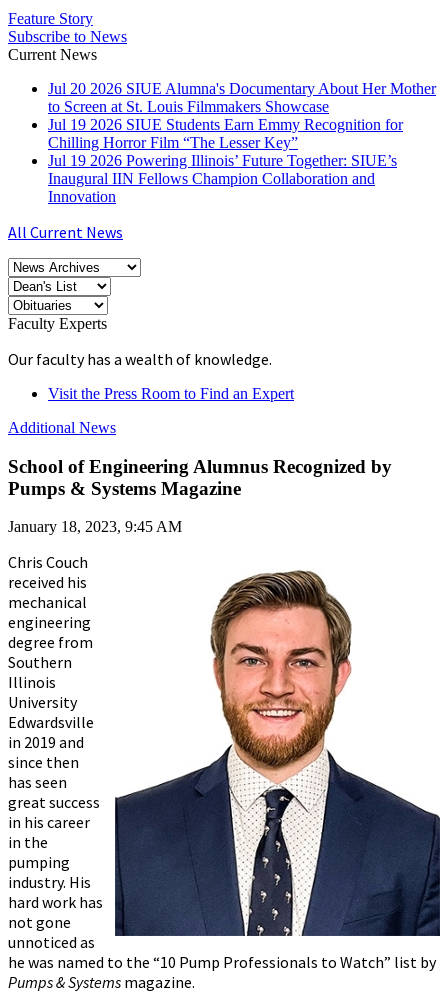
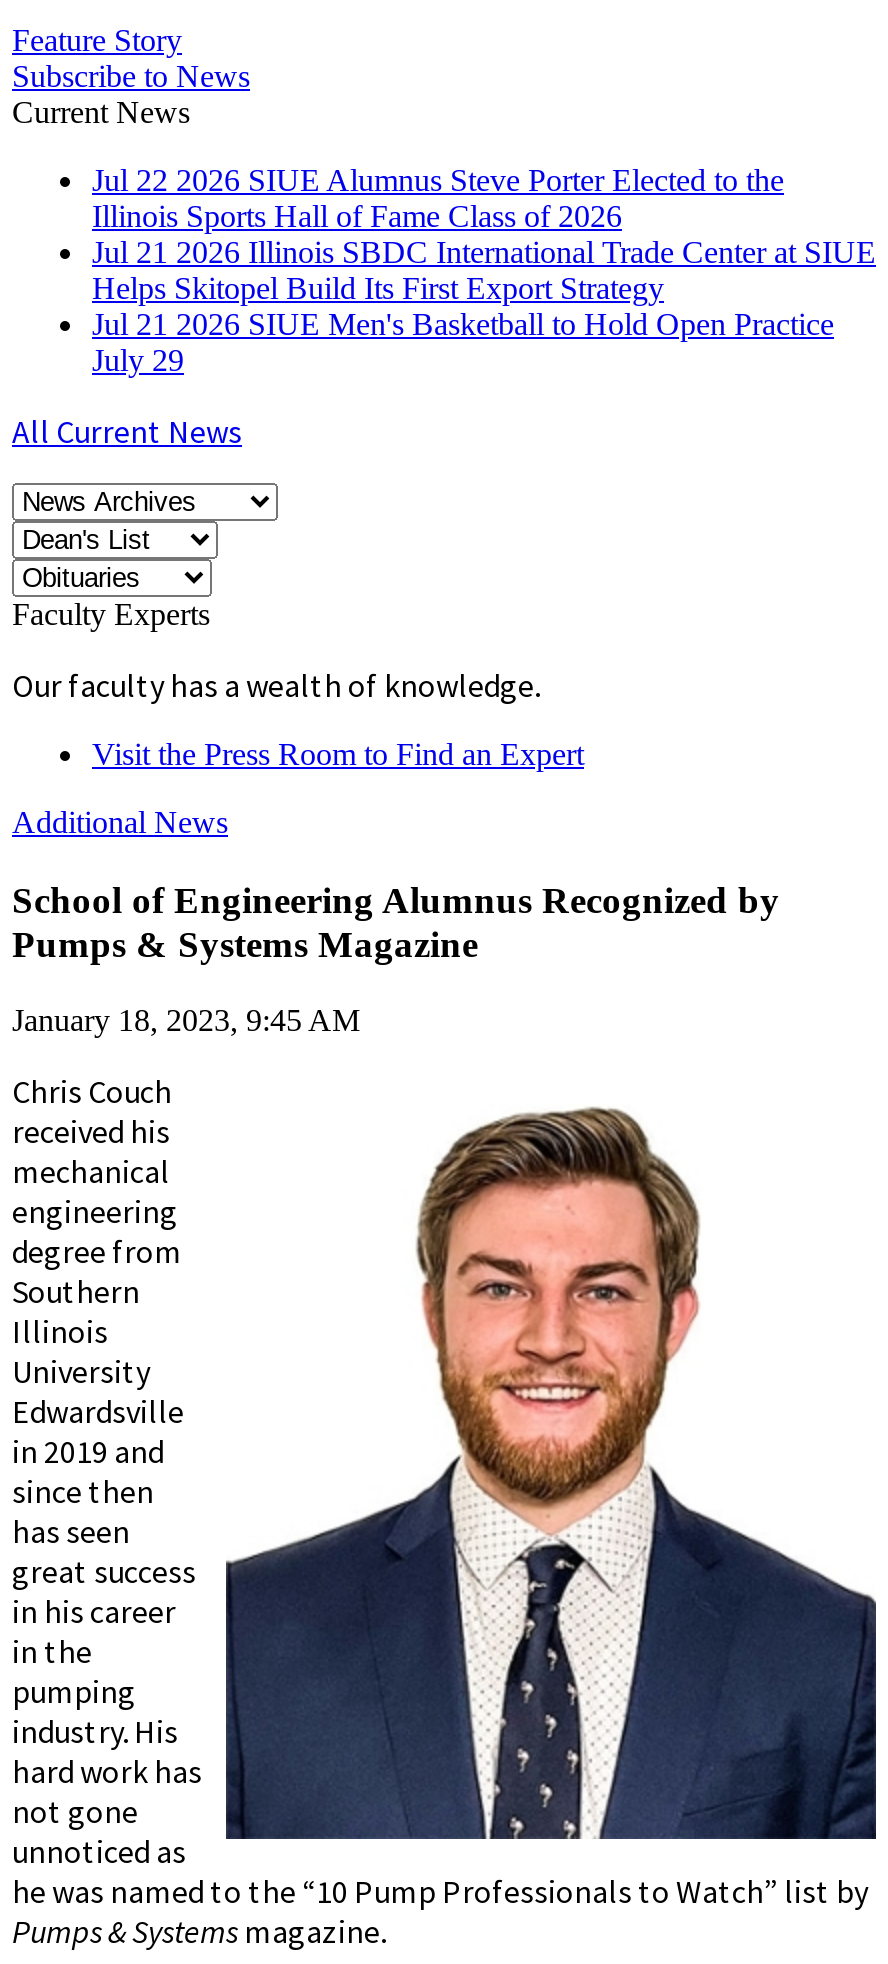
[48,80,436,205] Jul 20 2026 SIUE Alumna's Documentary About Her Mother | to Screen at St. Louis Filmmakers Showcase | Jul 19 2026 SIUE Students Earn Emmy Recognition for | Chilling Horror Film “The Lesser Key” | Jul 19 2026 Powering Illinois’ Future Together: SIUE’s | Inaugural IIN Fellows Champion Collaboration and | Innovation -> [92,163,876,377] Jul 22 2026 SIUE Alumnus Steve Porter Elected to the | Illinois Sports Hall of Fame Class of 2026 | Jul 21 2026 Illinois SBDC International Trade Center at SIUE | Helps Skitopel Build Its First Export Strategy | Jul 21 2026 SIUE Men's Basketball to Hold Open Practice | July 29

